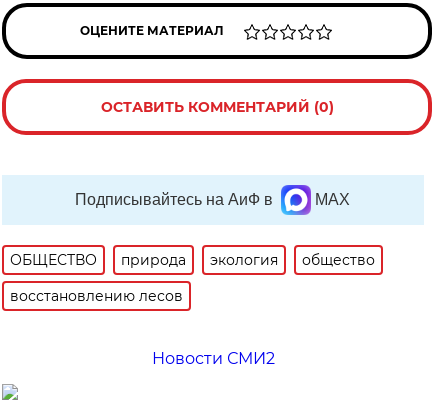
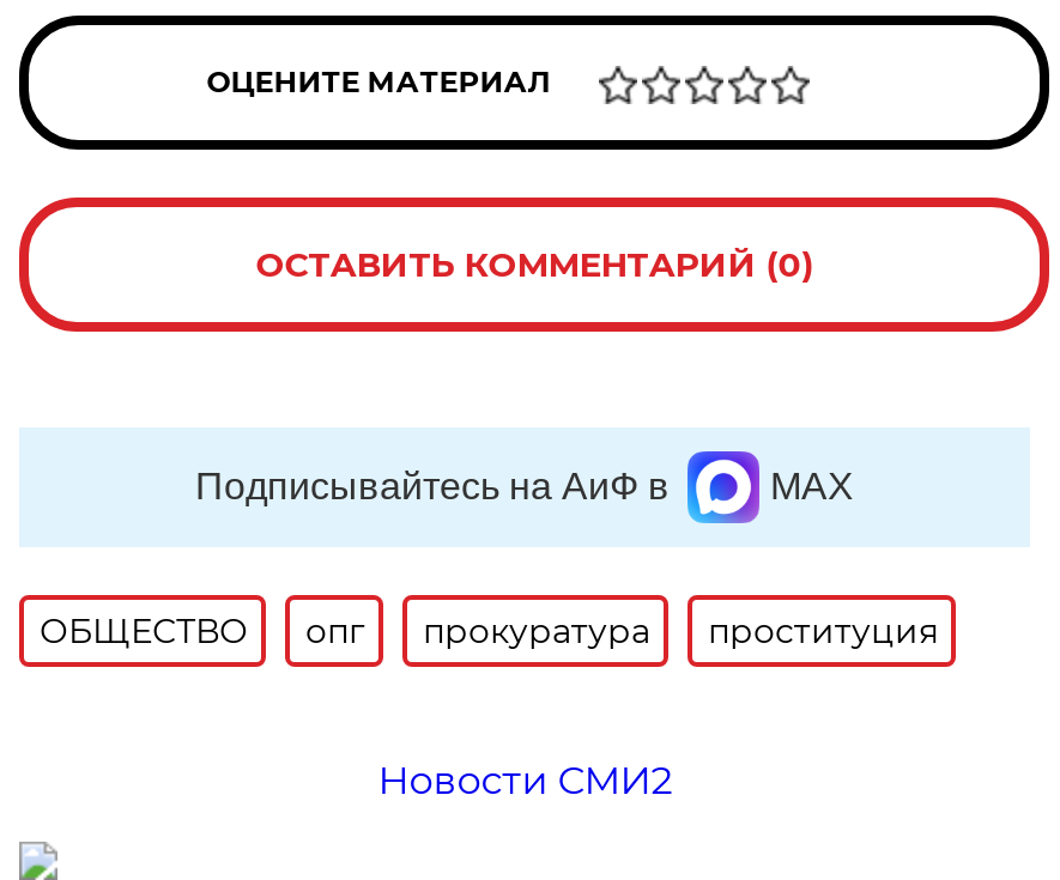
[10,251,375,305] природа | экология | общество | восстановлению лесов -> [305,609,938,652] опг | прокуратура | проституция

